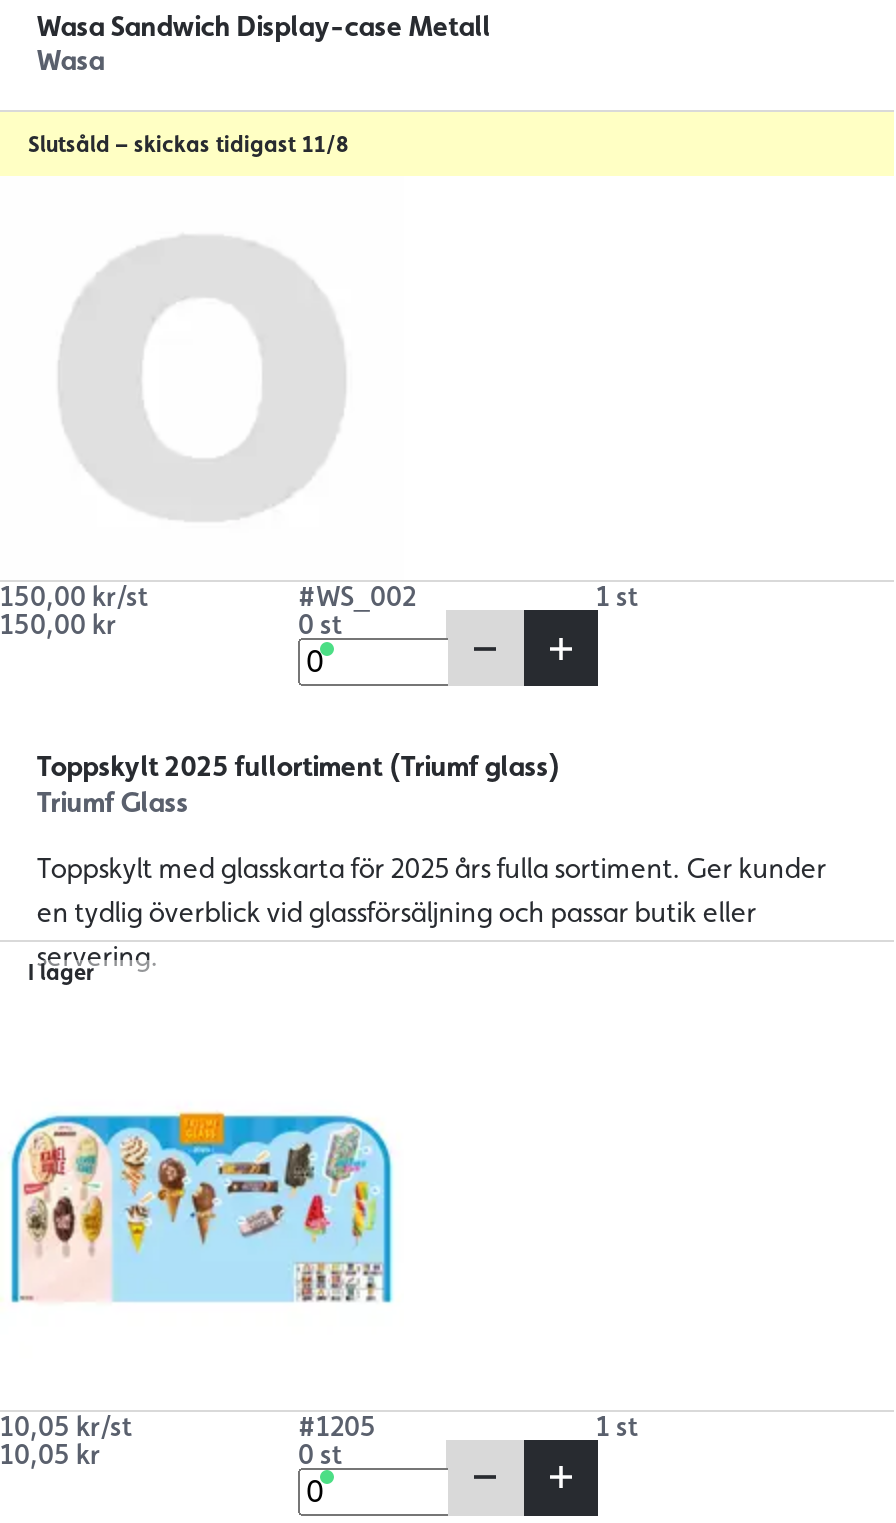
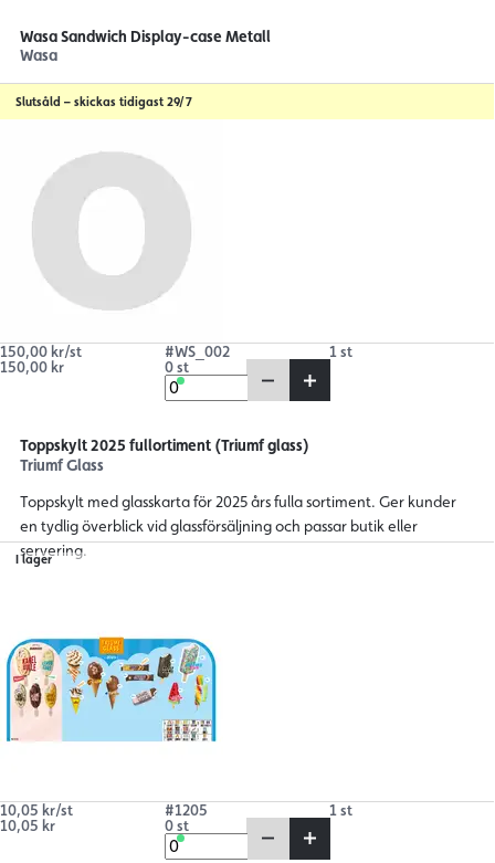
[28,130,348,158] Slutsåld – skickas tidigast 11/8 -> [15,94,192,109] Slutsåld – skickas tidigast 29/7

